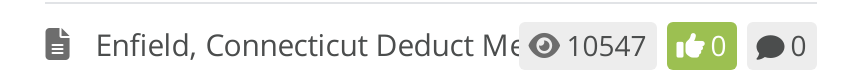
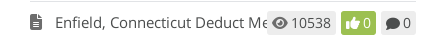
[95,24,647,64] Enfield, Connecticut Deduct Meter 10547 -> [55,12,331,32] Enfield, Connecticut Deduct Meter 10538

